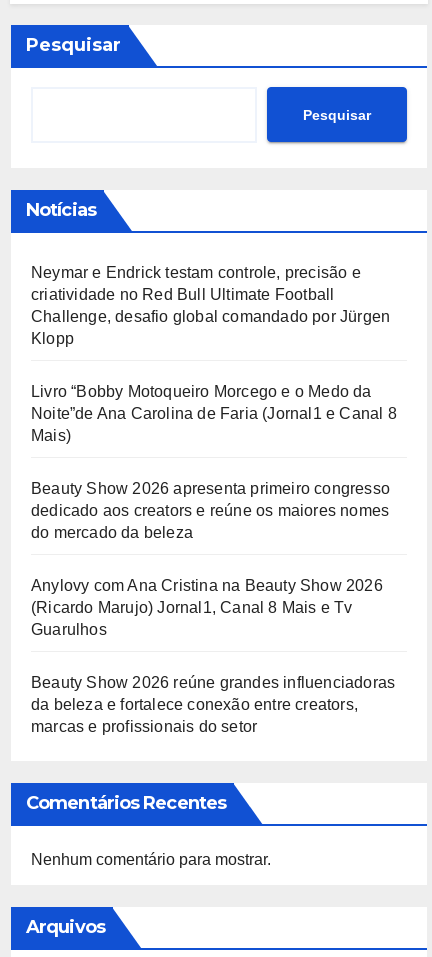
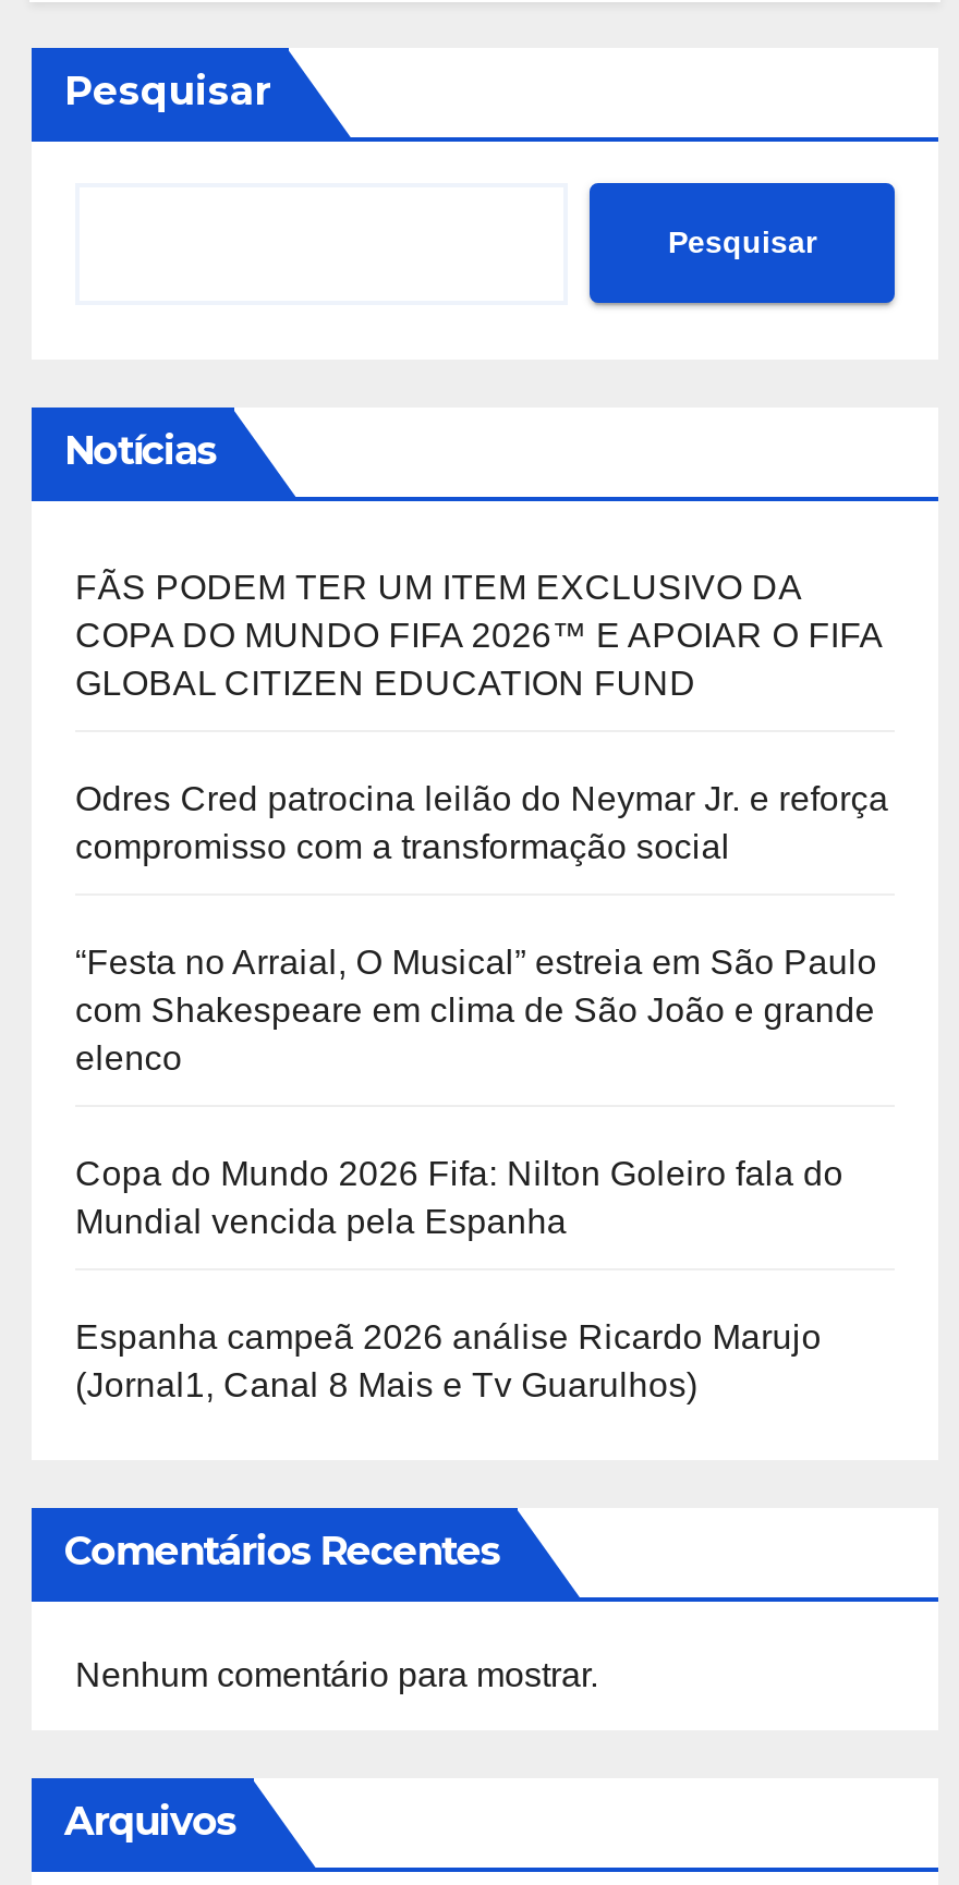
[31,264,390,347] Neymar e Endrick testam controle, precisão e | criatividade no Red Bull Ultimate Football | Challenge, desafio global comandado por Jürgen | Klopp -> [75,569,882,702] FÃS PODEM TER UM ITEM EXCLUSIVO DA | COPA DO MUNDO FIFA 2026™ E APOIAR O FIFA | GLOBAL CITIZEN EDUCATION FUND
[31,383,397,444] Livro “Bobby Motoqueiro Morcego e o Medo da | Noite”de Ana Carolina de Faria (Jornal1 e Canal 8 | Mais) -> [75,780,889,865] Odres Cred patrocina leilão do Neymar Jr. e reforça | compromisso com a transformação social
[31,480,390,541] Beauty Show 2026 apresenta primeiro congresso | dedicado aos creators e reúne os maiores nomes | do mercado da beleza -> [75,944,877,1077] “Festa no Arraial, O Musical” estreia em São Paulo | com Shakespeare em clima de São João e grande | elenco
[31,577,383,638] Anylovy com Ana Cristina na Beauty Show 2026 | (Ricardo Marujo) Jornal1, Canal 8 Mais e Tv | Guarulhos -> [75,1155,843,1240] Copa do Mundo 2026 Fifa: Nilton Goleiro fala do | Mundial vencida pela Espanha
[31,674,395,735] Beauty Show 2026 reúne grandes influenciadoras | da beleza e fortalece conexão entre creators, | marcas e profissionais do setor -> [75,1319,821,1404] Espanha campeã 2026 análise Ricardo Marujo | (Jornal1, Canal 8 Mais e Tv Guarulhos)

